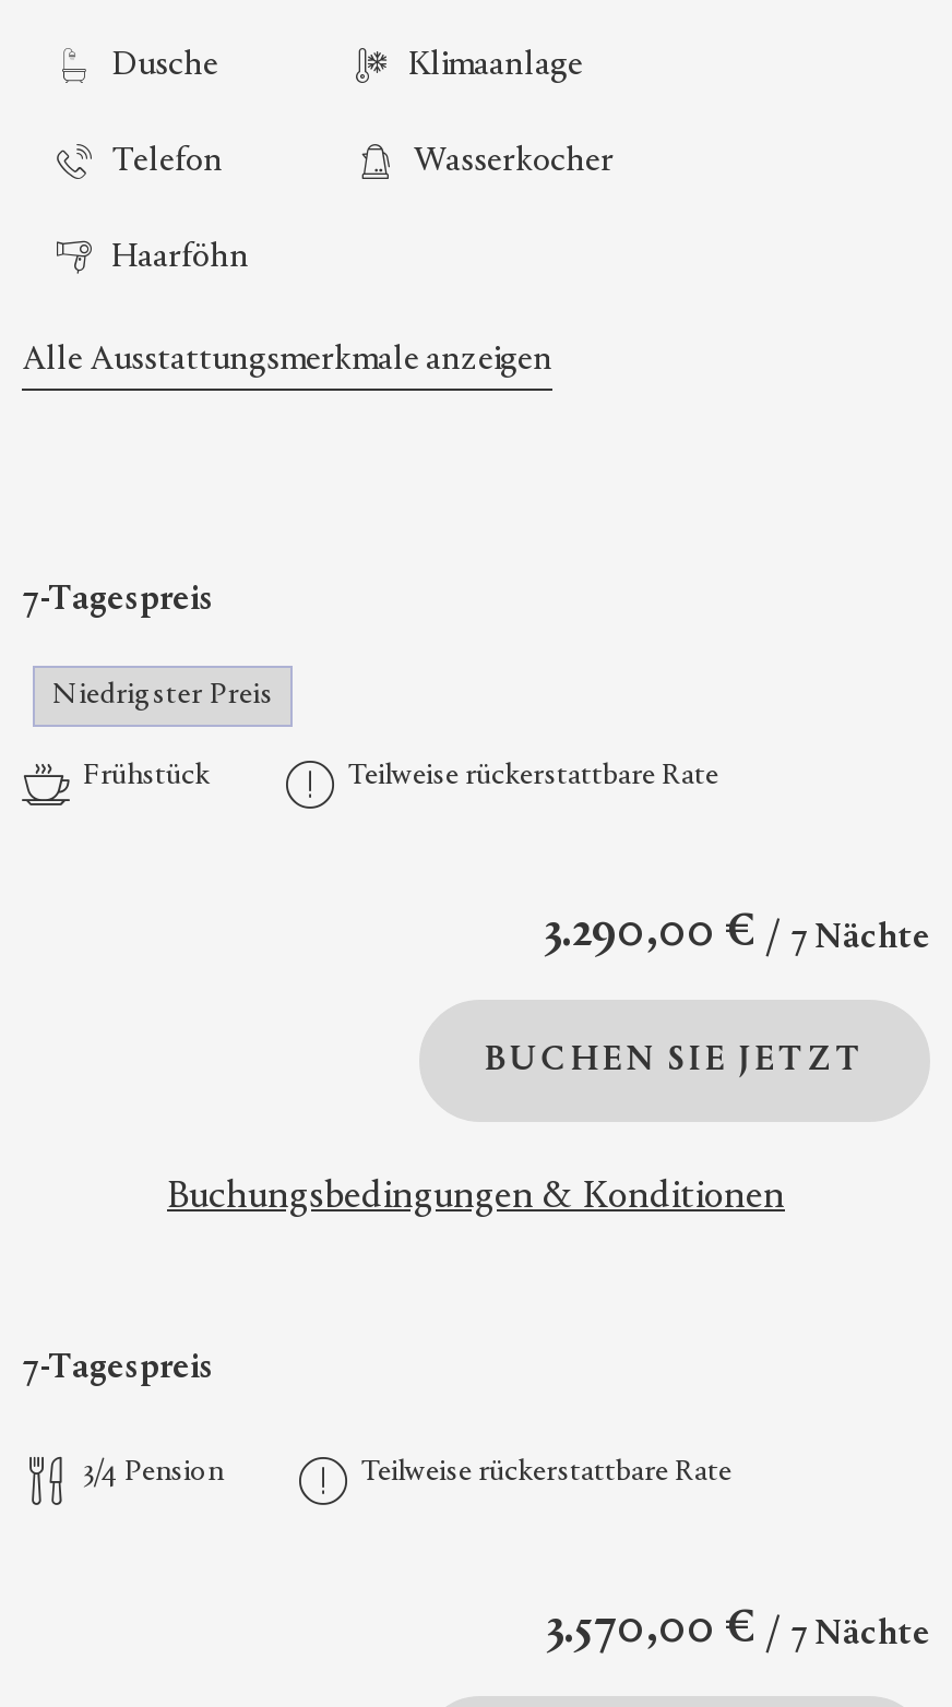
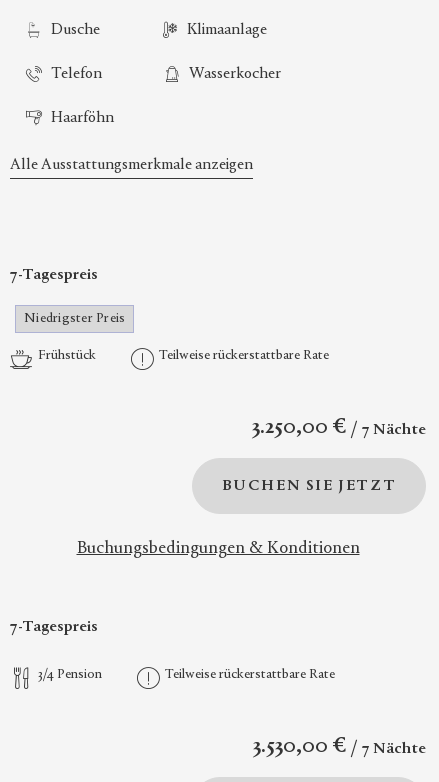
[544,910,930,958] 3.290,00 € 7 Nächte -> [252,417,426,439] 3.250,00 € 7 Nächte
[546,1606,930,1654] 3.570,00 € 7 Nächte -> [253,736,426,758] 3.530,00 € 7 Nächte

